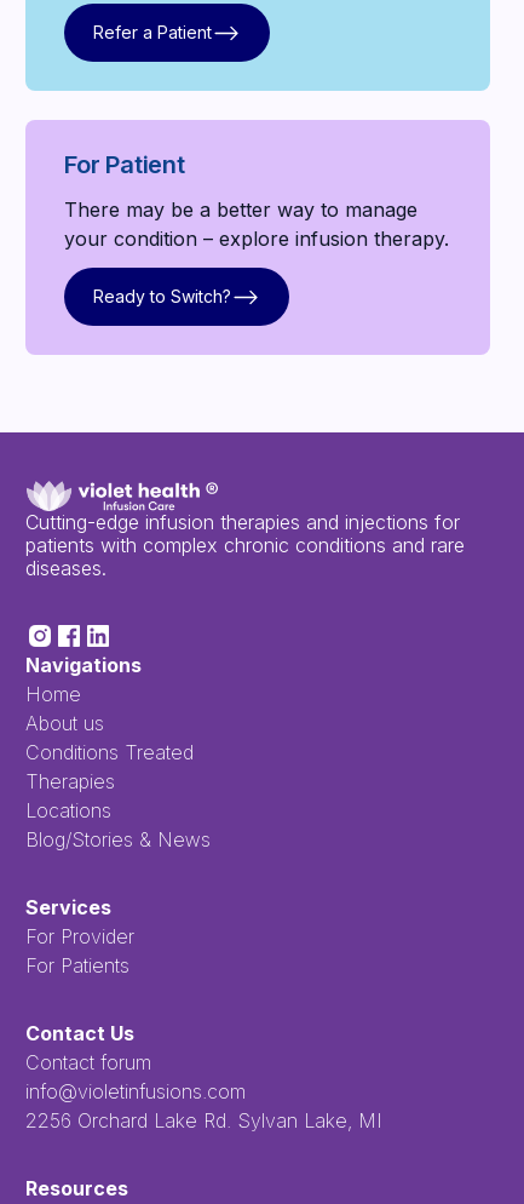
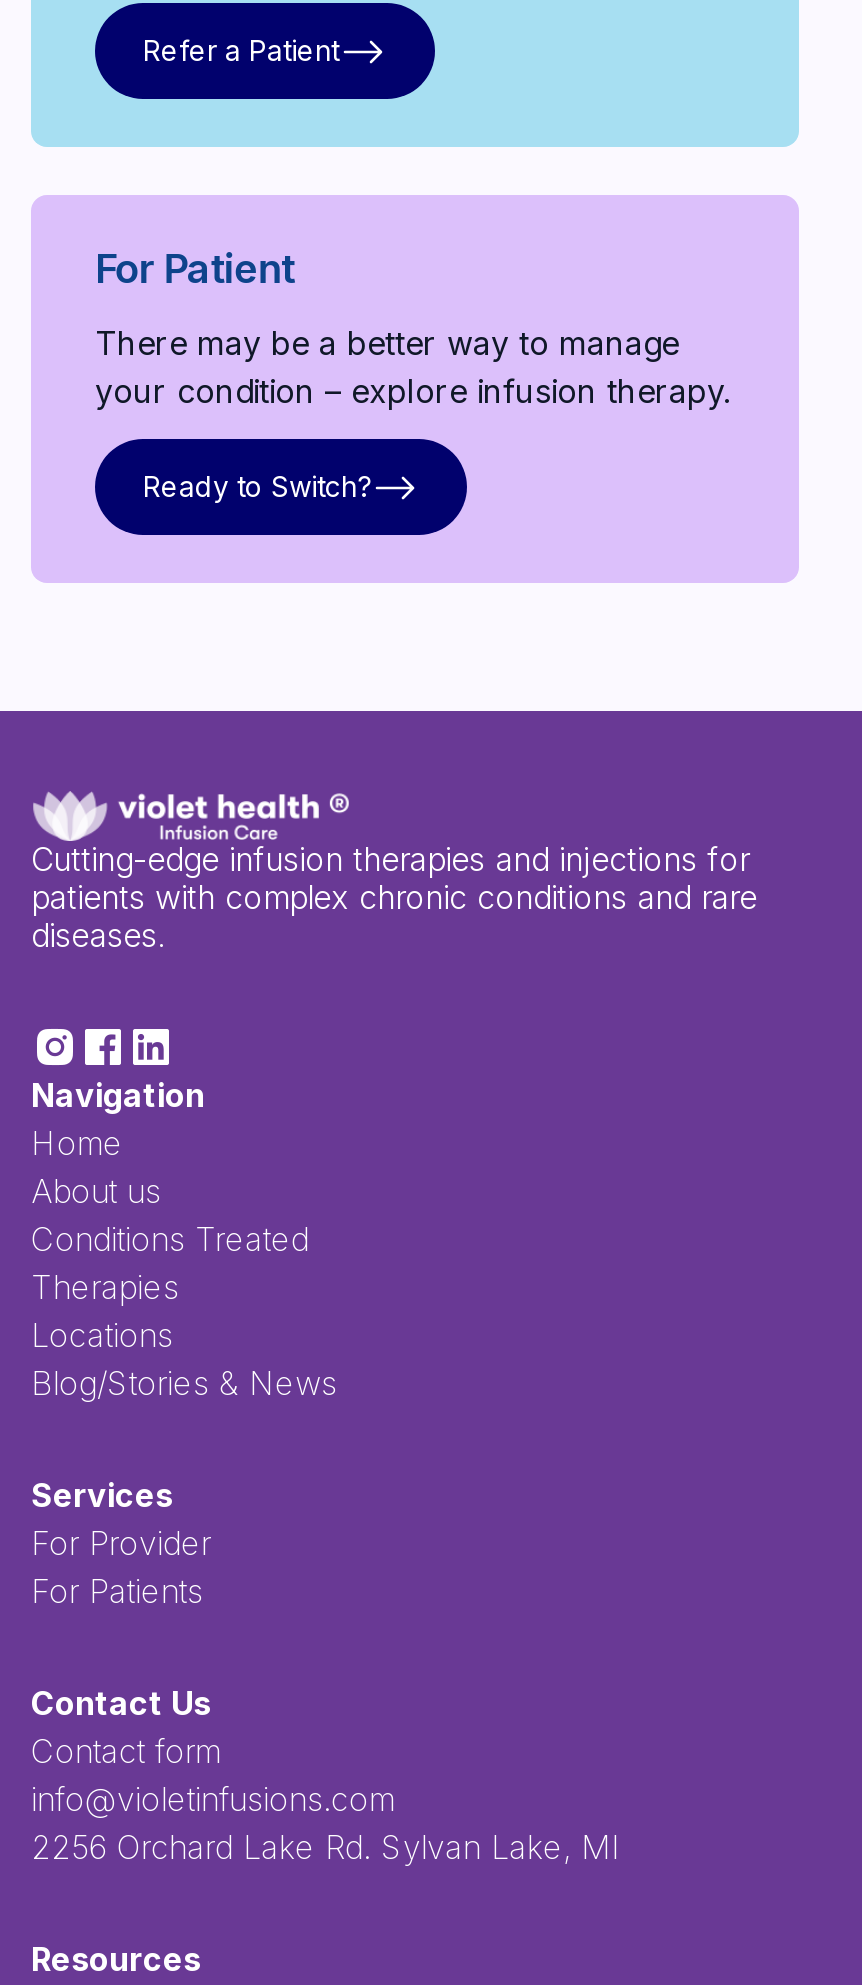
[25,653,142,677] Navigations -> [31,1074,205,1114] Navigation
[25,1050,151,1074] Contact forum -> [31,1730,221,1770] Contact form

